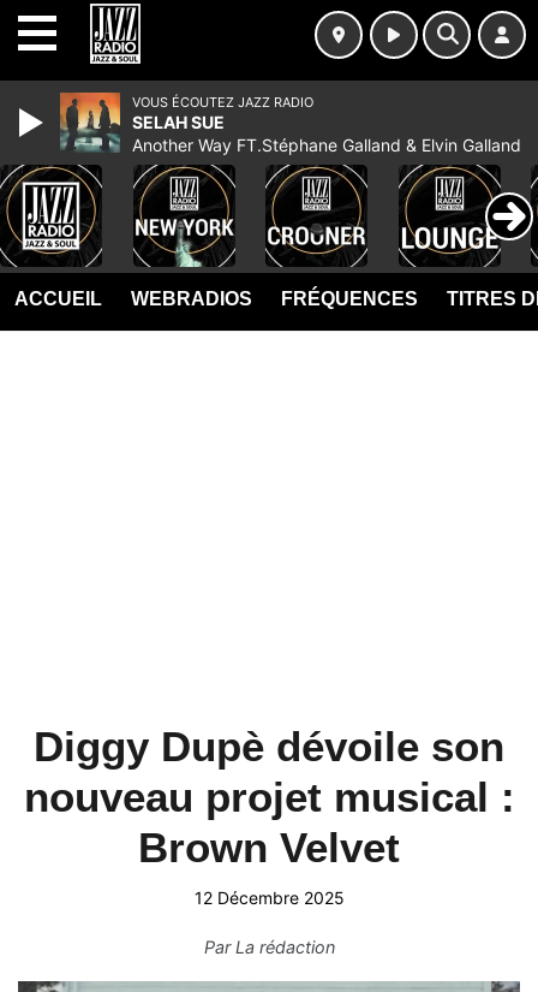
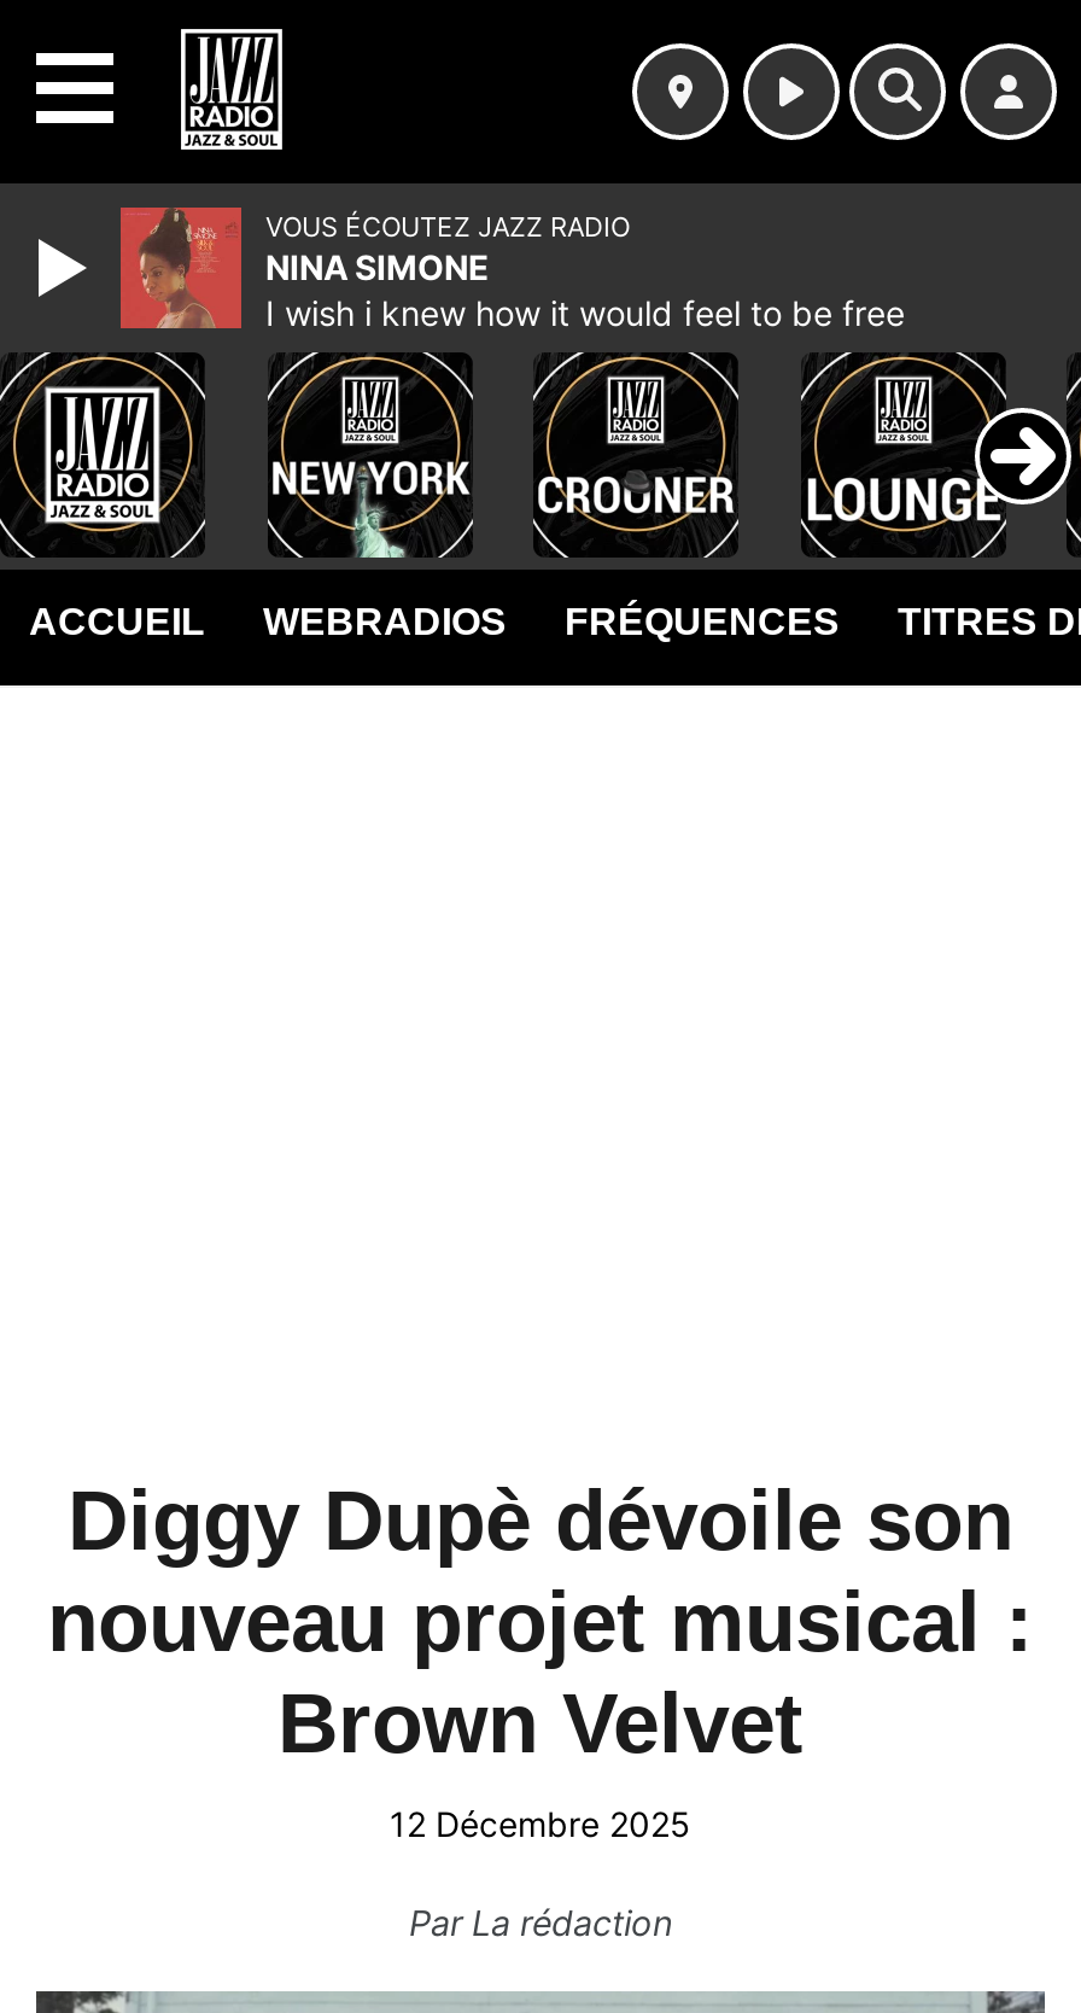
[60,93,521,155] [image] | SELAH SUE | Another Way FT.Stéphane Galland & Elvin Galland -> [118,208,905,333] [image] | NINA SIMONE | I wish i knew how it would feel to be free

